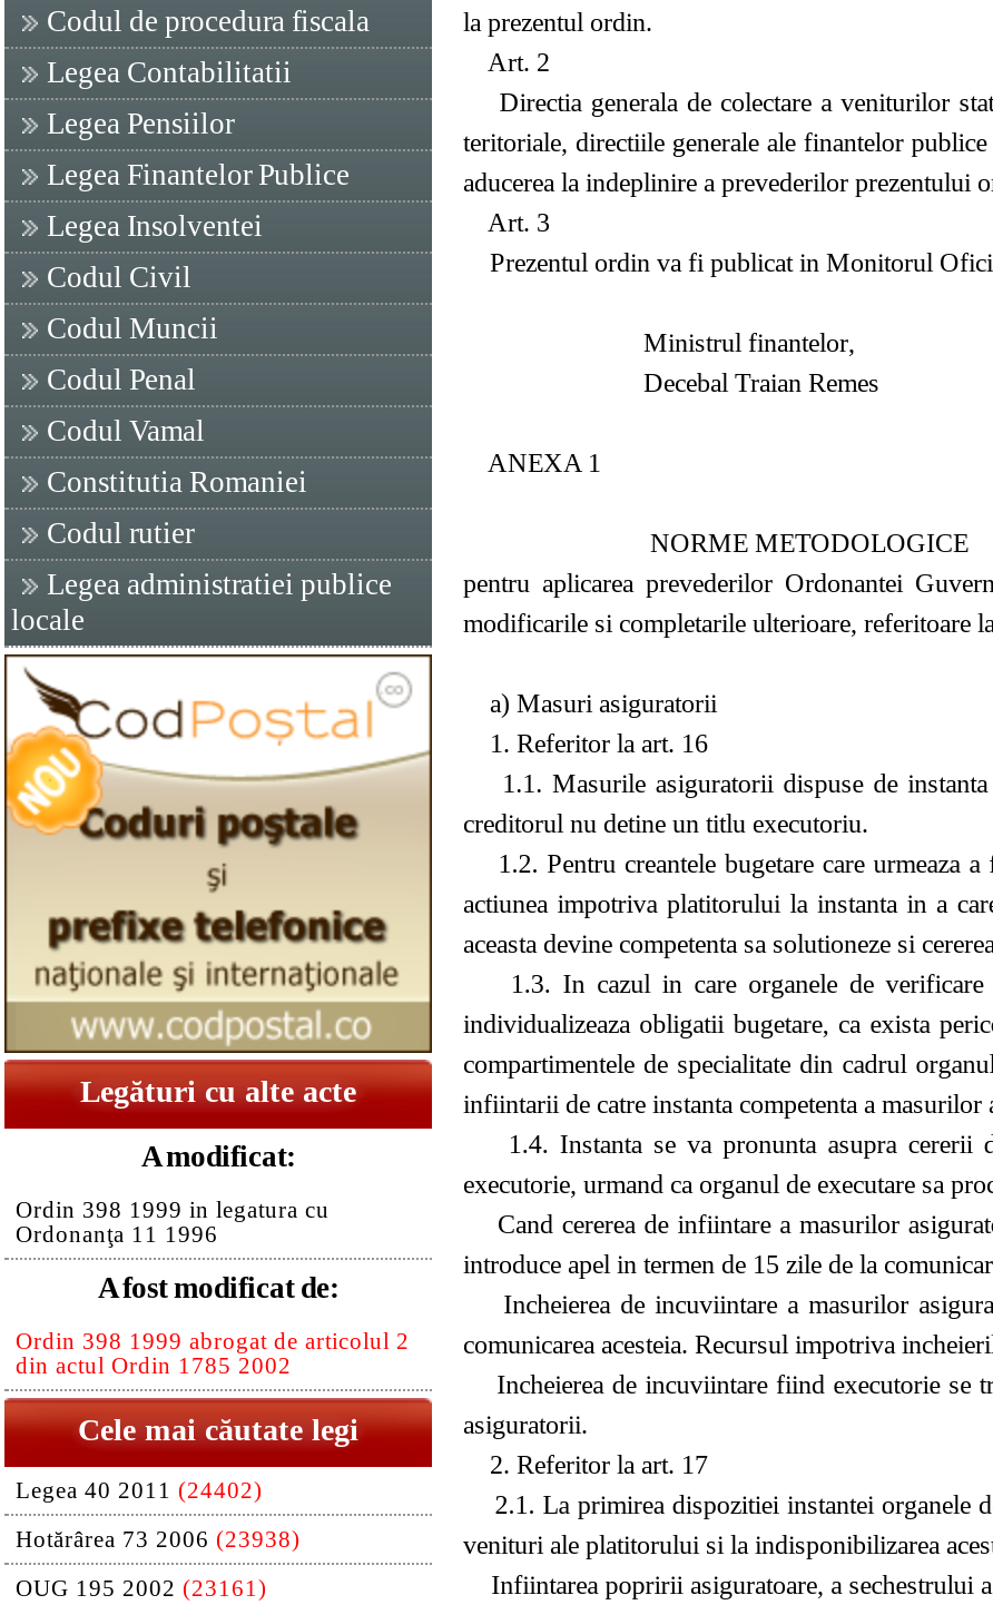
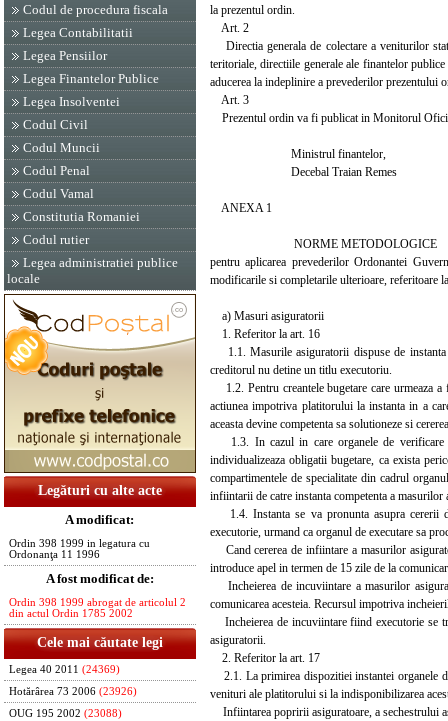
[16,1478,263,1503] Legea 40 2011 (24402) -> [9,664,120,675] Legea 40 2011 (24369)
[16,1527,301,1552] Hotărârea 73 2006 (23938) -> [9,686,137,697] Hotărârea 73 2006 (23926)
[16,1576,267,1601] OUG 195 2002 (23161) -> [9,708,122,719] OUG 195 2002 (23088)

